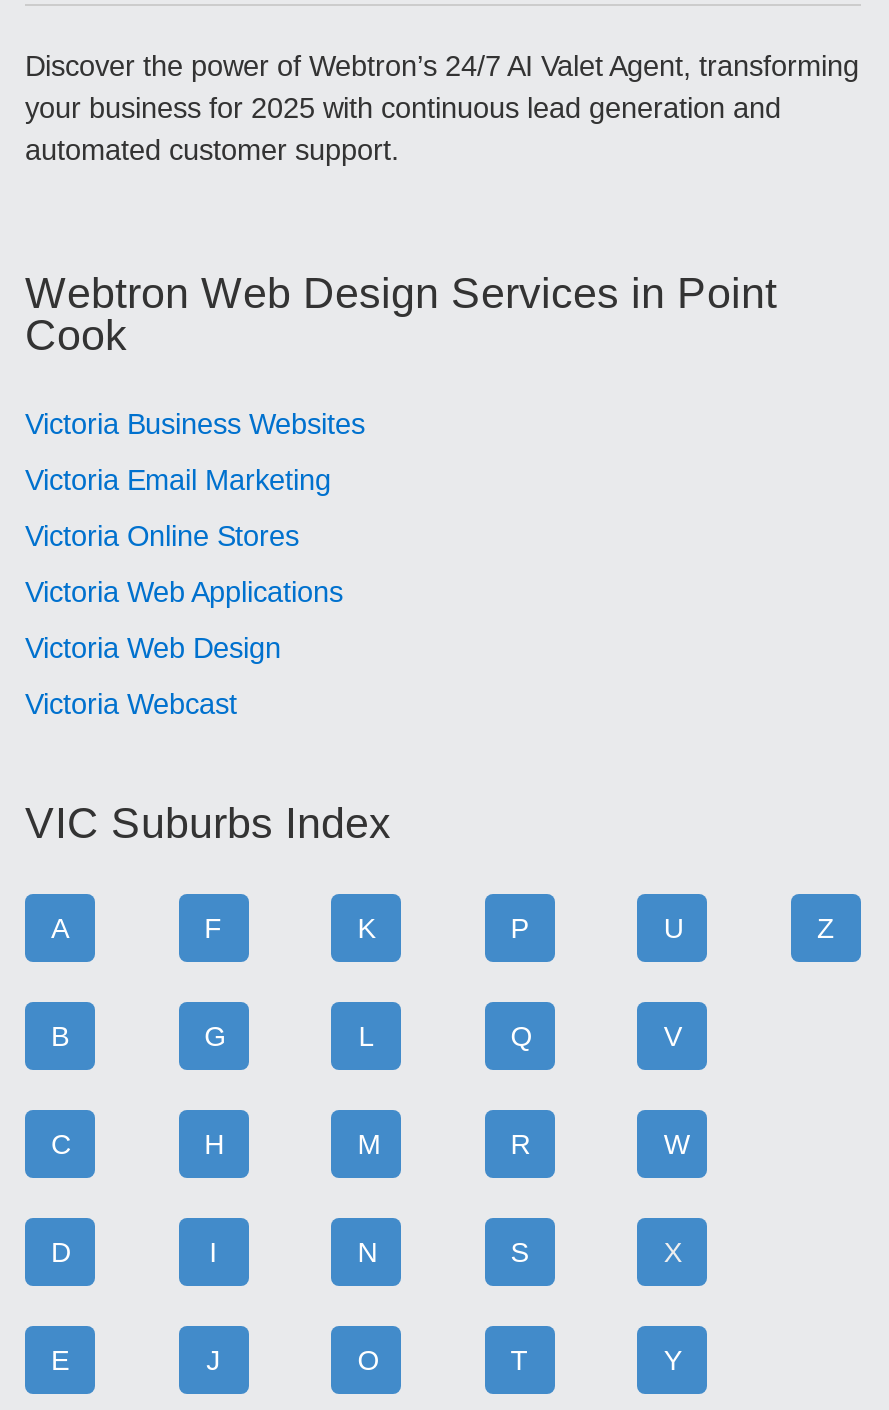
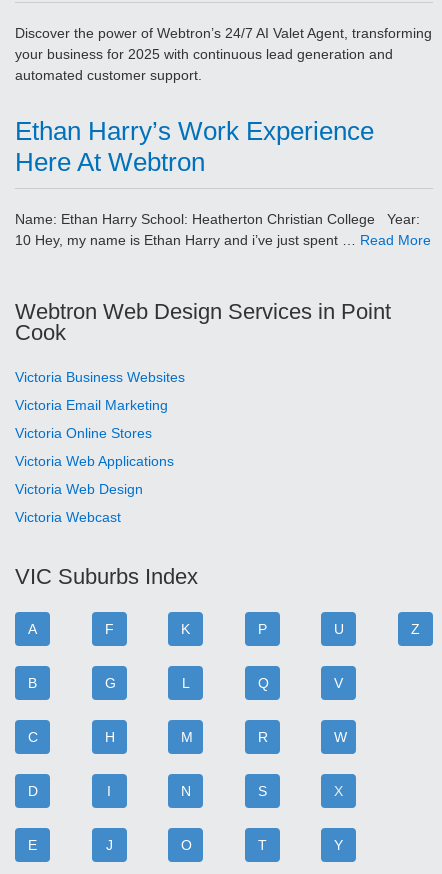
none -> [15,117,431,248] Ethan Harry’s Work Experience | Here At Webtron | Name: Ethan Harry School: Heatherton Christian College Year: | 10 Hey, my name is Ethan Harry and i’ve just spent … Read More

